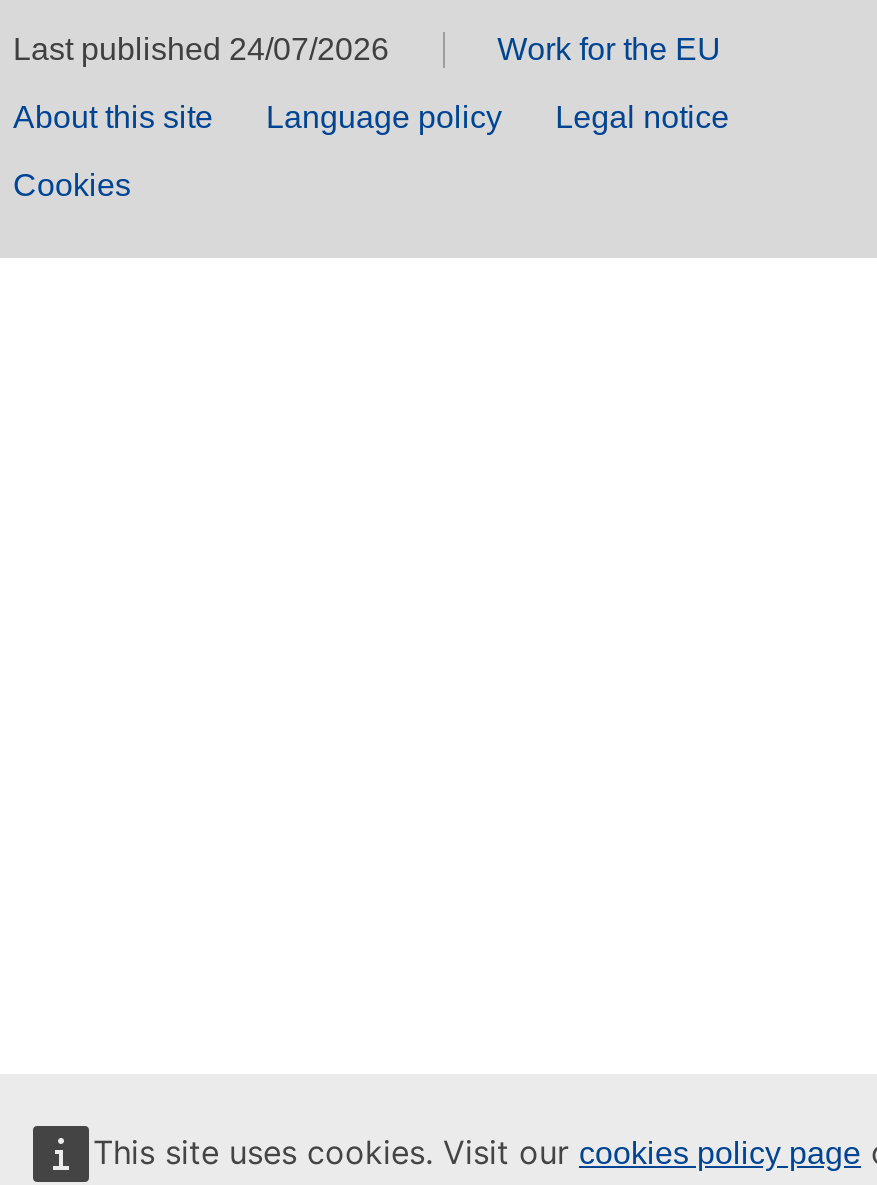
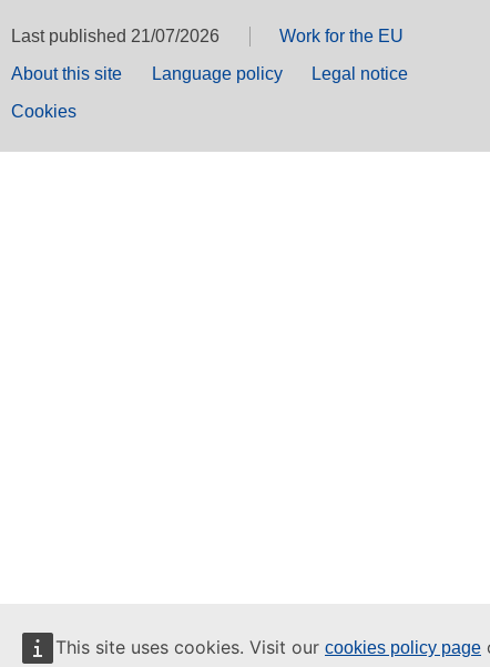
[13,33,389,67] Last published 24/07/2026 -> [11,27,220,46] Last published 21/07/2026

